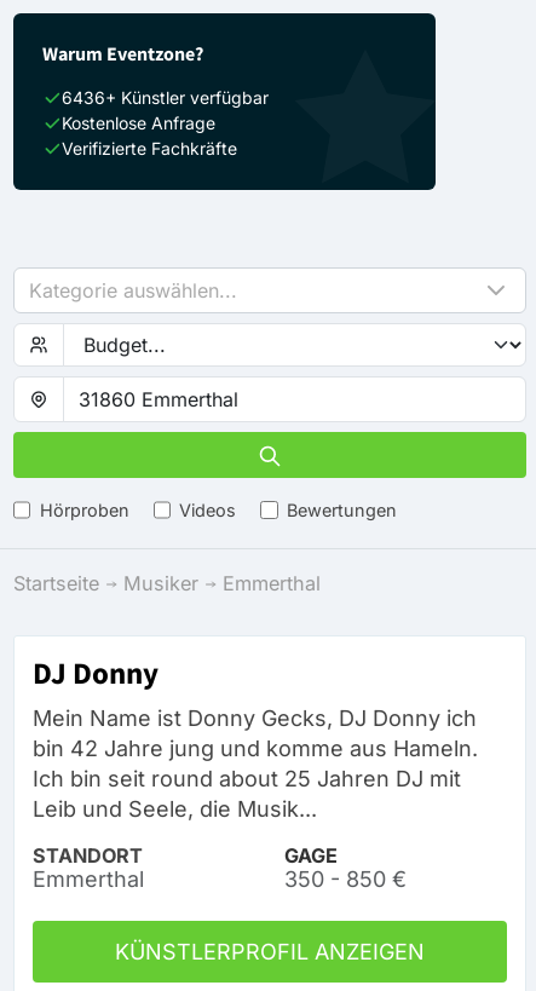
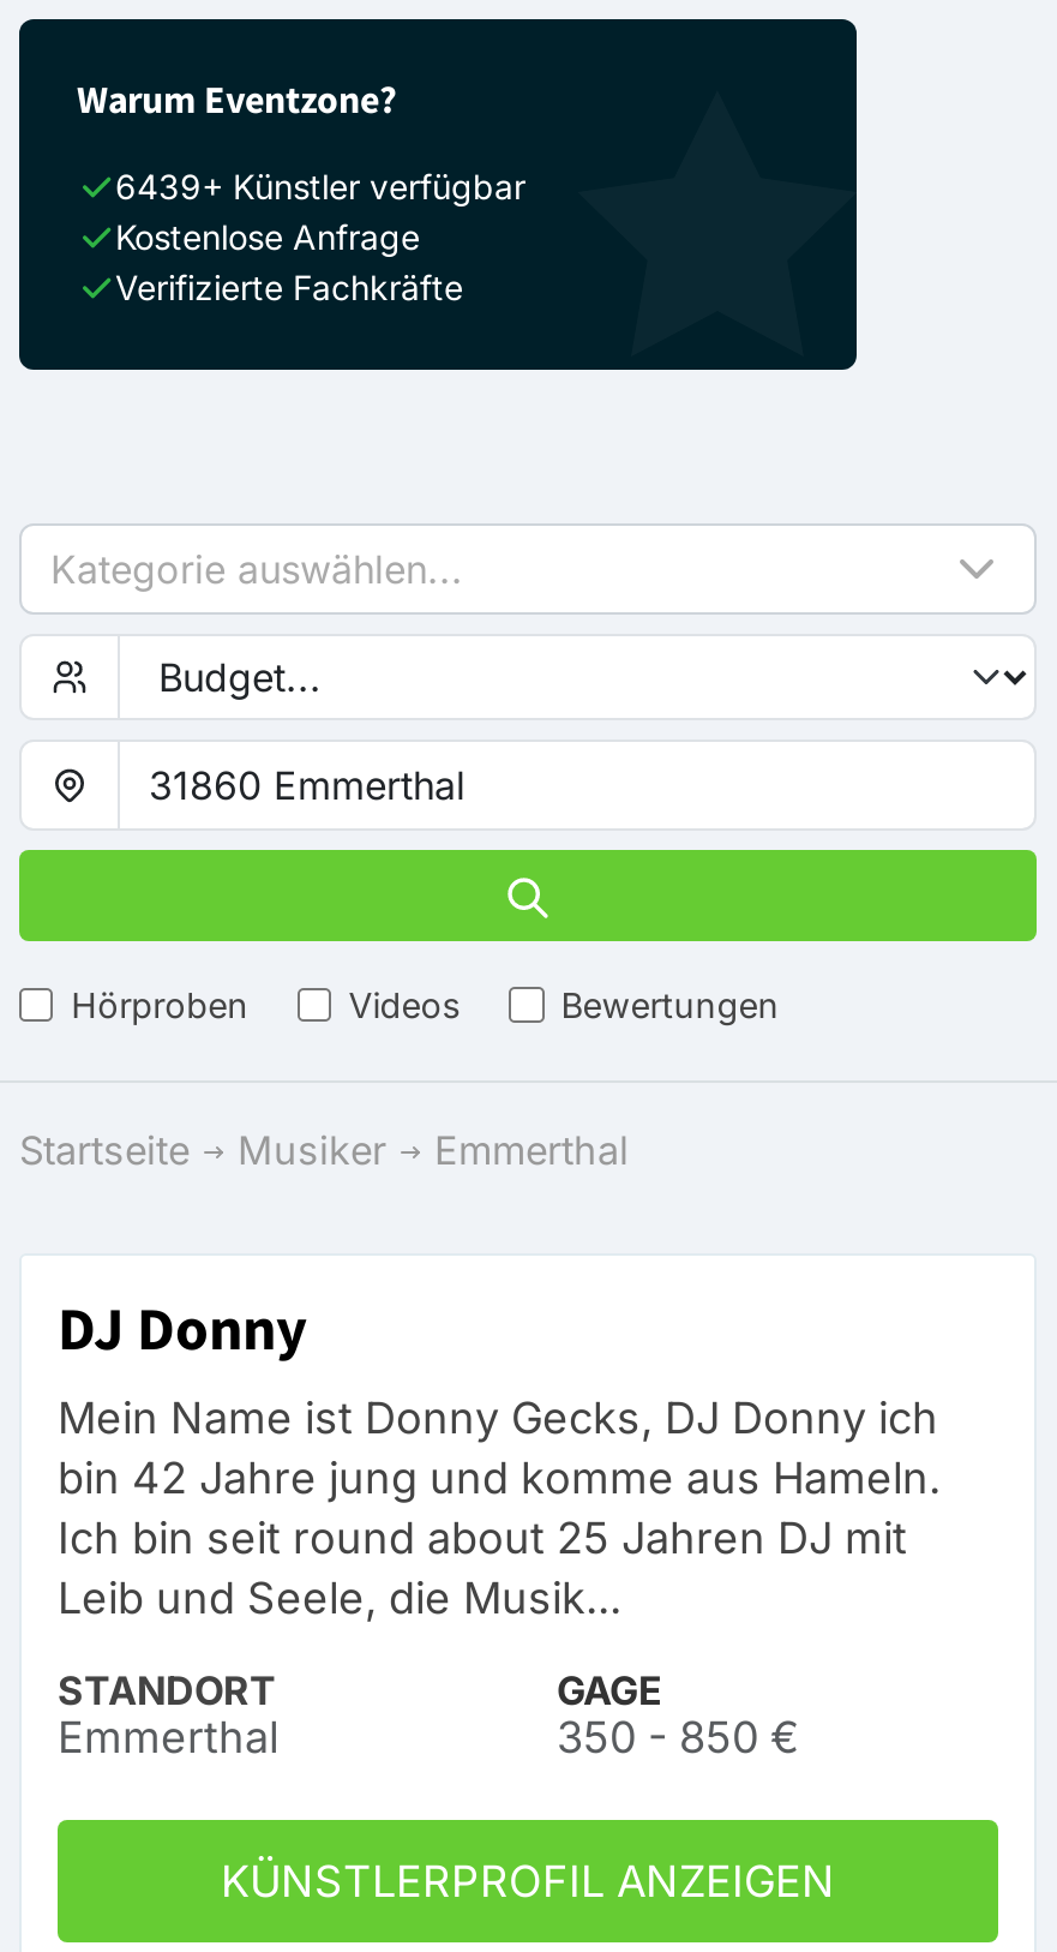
[62,87,269,108] 6436+ Künstler verfügbar -> [115,166,526,206] 6439+ Künstler verfügbar

